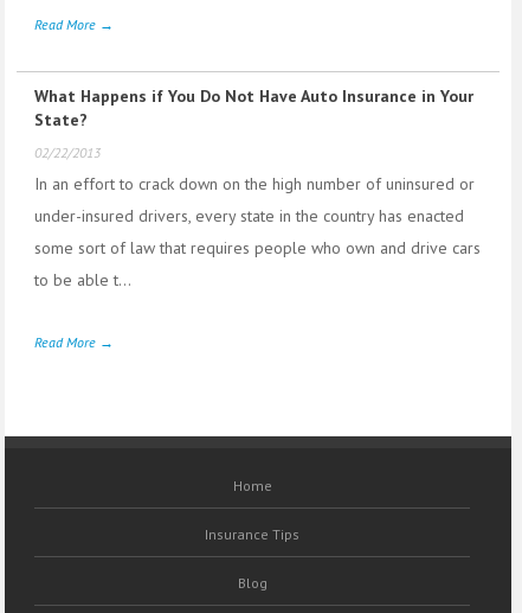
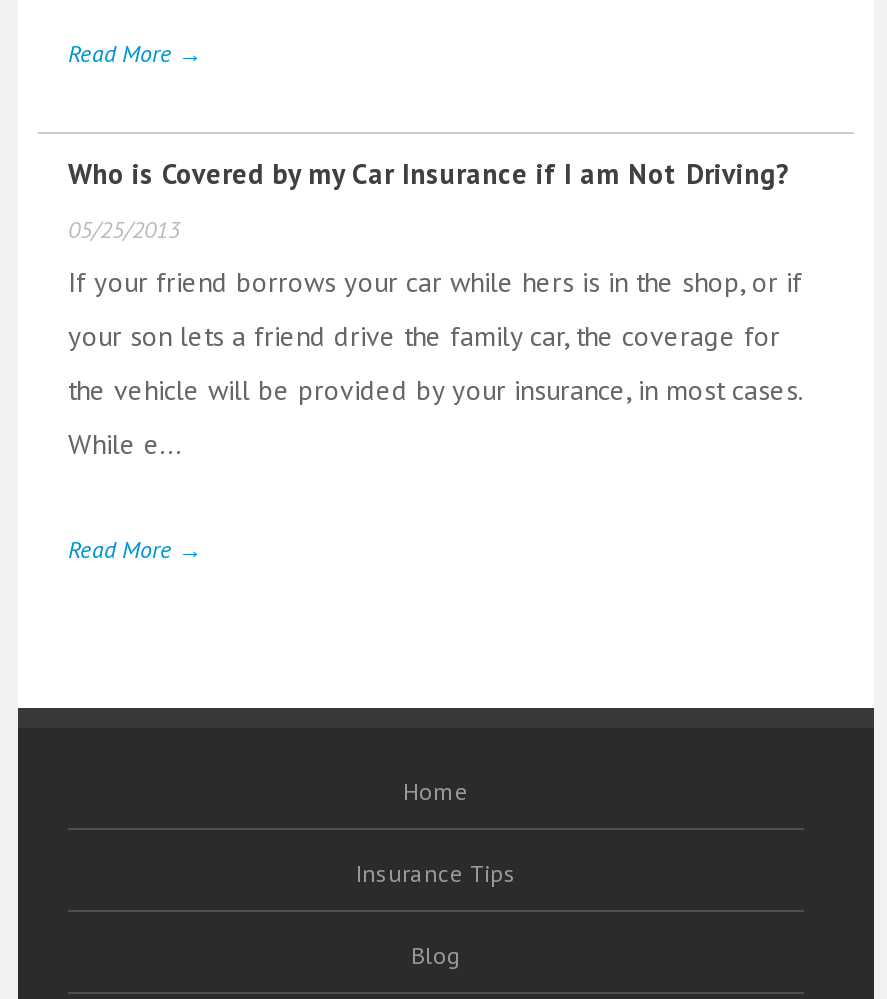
[34,85,473,130] What Happens if You Do Not Have Auto Insurance in Your | State? -> [68,155,790,191] Who is Covered by my Car Insurance if I am Not Driving?
[34,143,101,161] 02/22/2013 -> [68,213,180,243] 05/25/2013
[34,173,475,194] In an effort to crack down on the high number of uninsured or -> [68,263,802,299] If your friend borrows your car while hers is in the shop, or if
[34,205,464,226] under-insured drivers, every state in the country has enacted -> [68,317,780,353] your son lets a friend drive the family car, the coverage for
[34,237,481,258] some sort of law that requires people who own and drive cars -> [68,371,802,407] the vehicle will be provided by your insurance, in most cases.
[34,269,131,290] to be able t... -> [68,425,182,461] While e...

